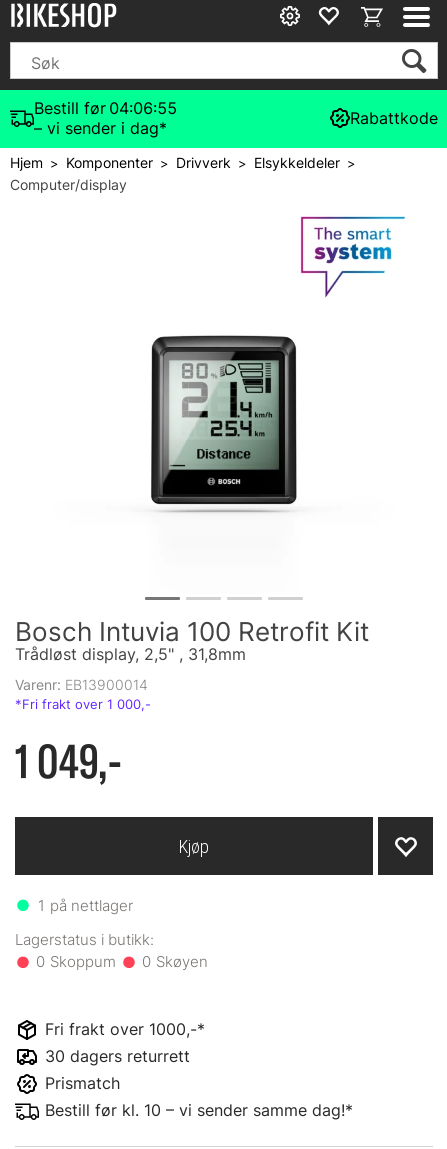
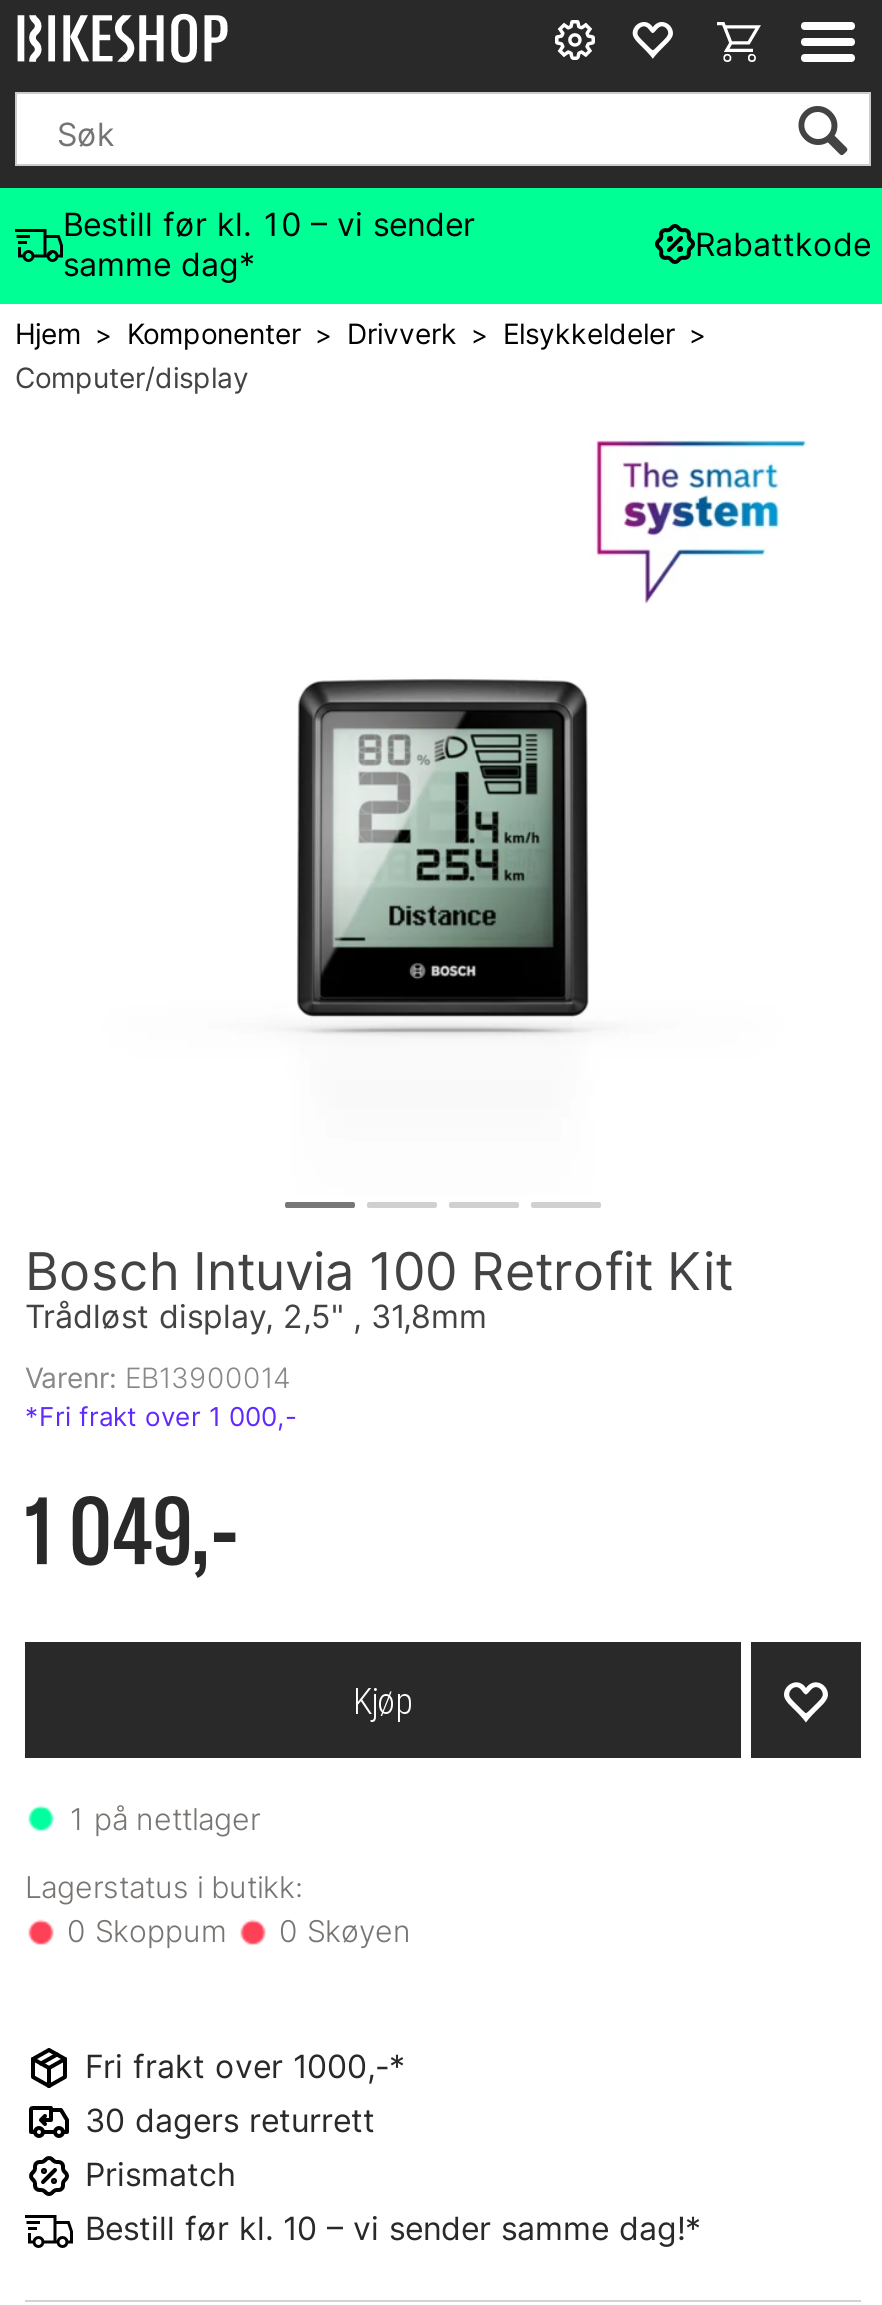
[34,98,177,138] Bestill før 04:06:55 | – vi sender i dag* -> [63,204,475,284] Bestill før kl. 10 – vi sender | samme dag*

